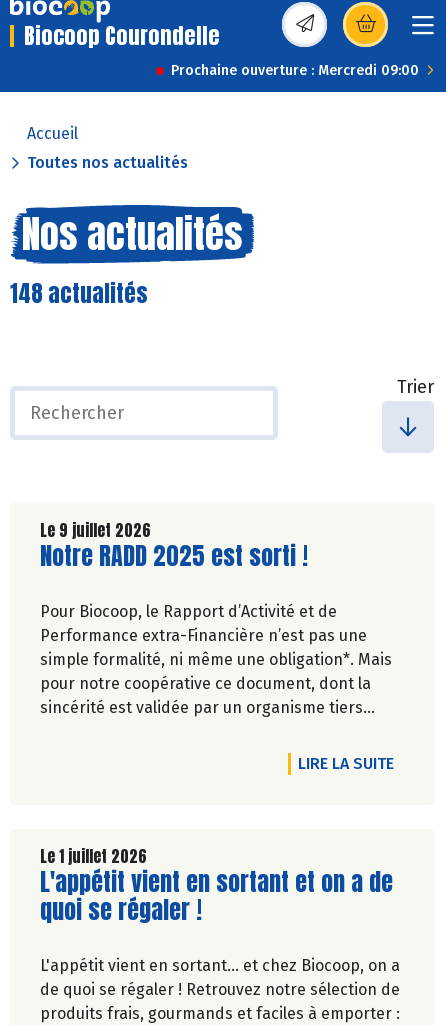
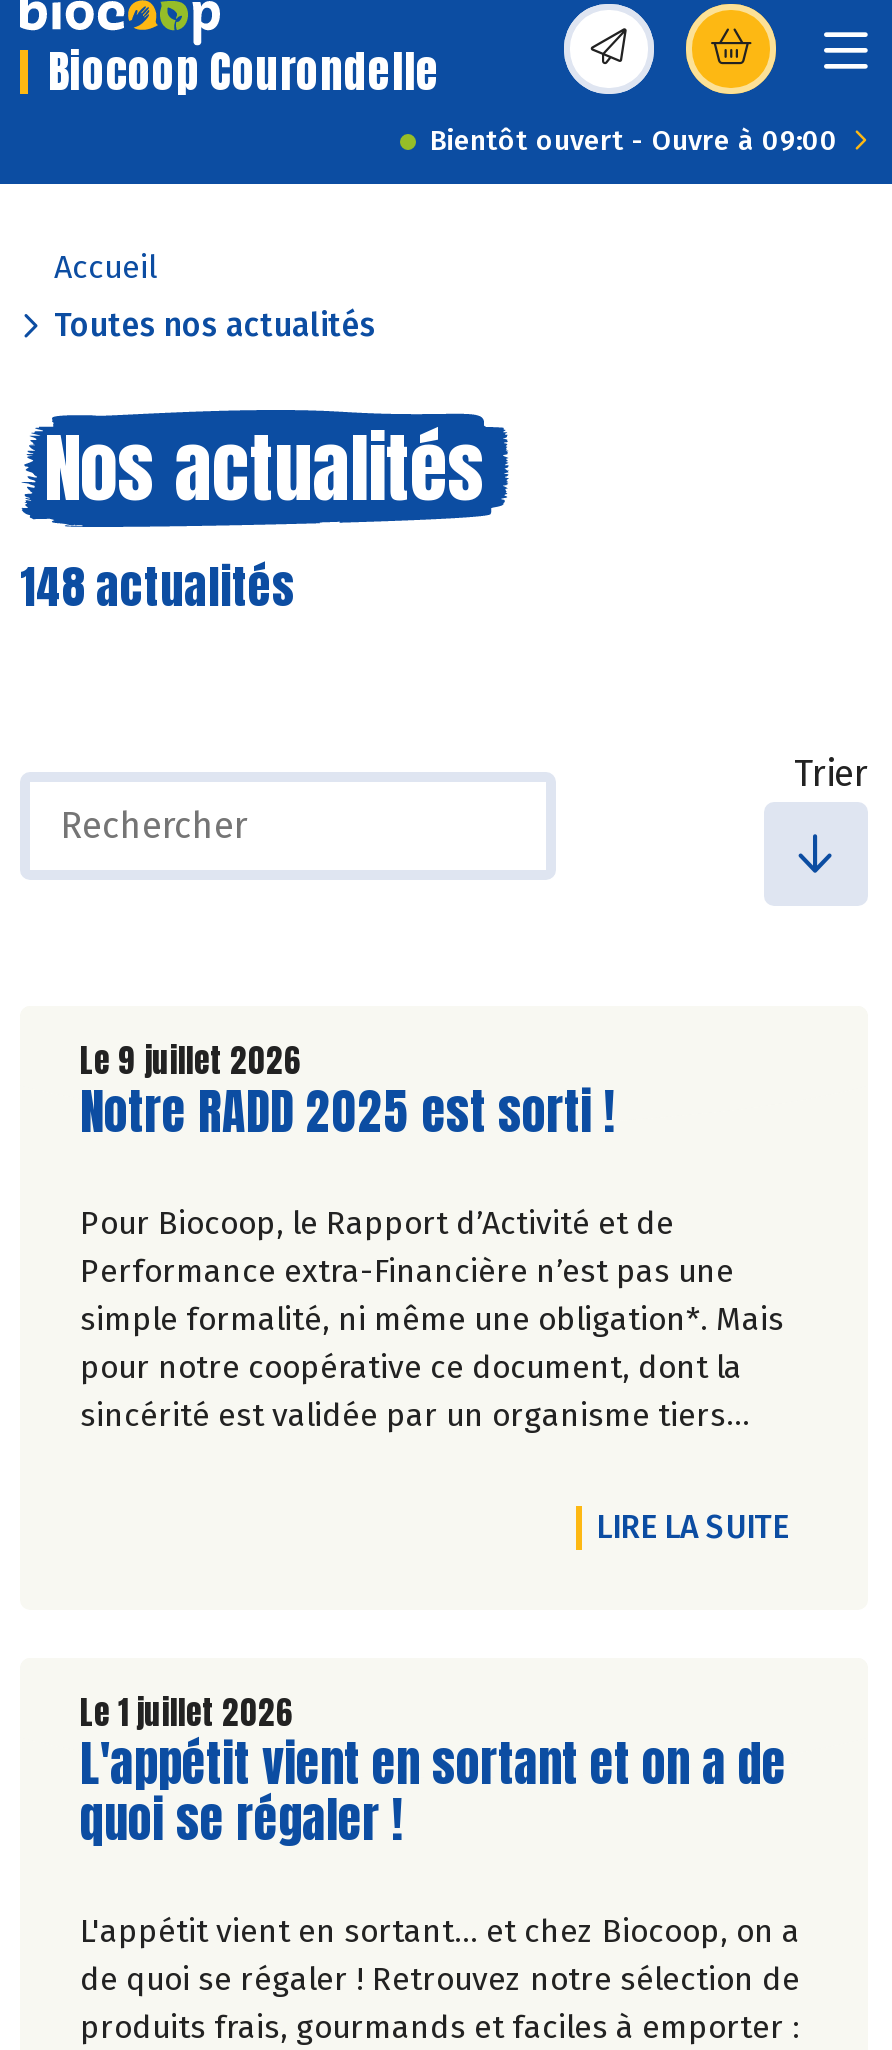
[171,62,419,79] Prochaine ouverture : Mercredi 09:00 -> [430,124,838,158] Bientôt ouvert - Ouvre à 09:00

